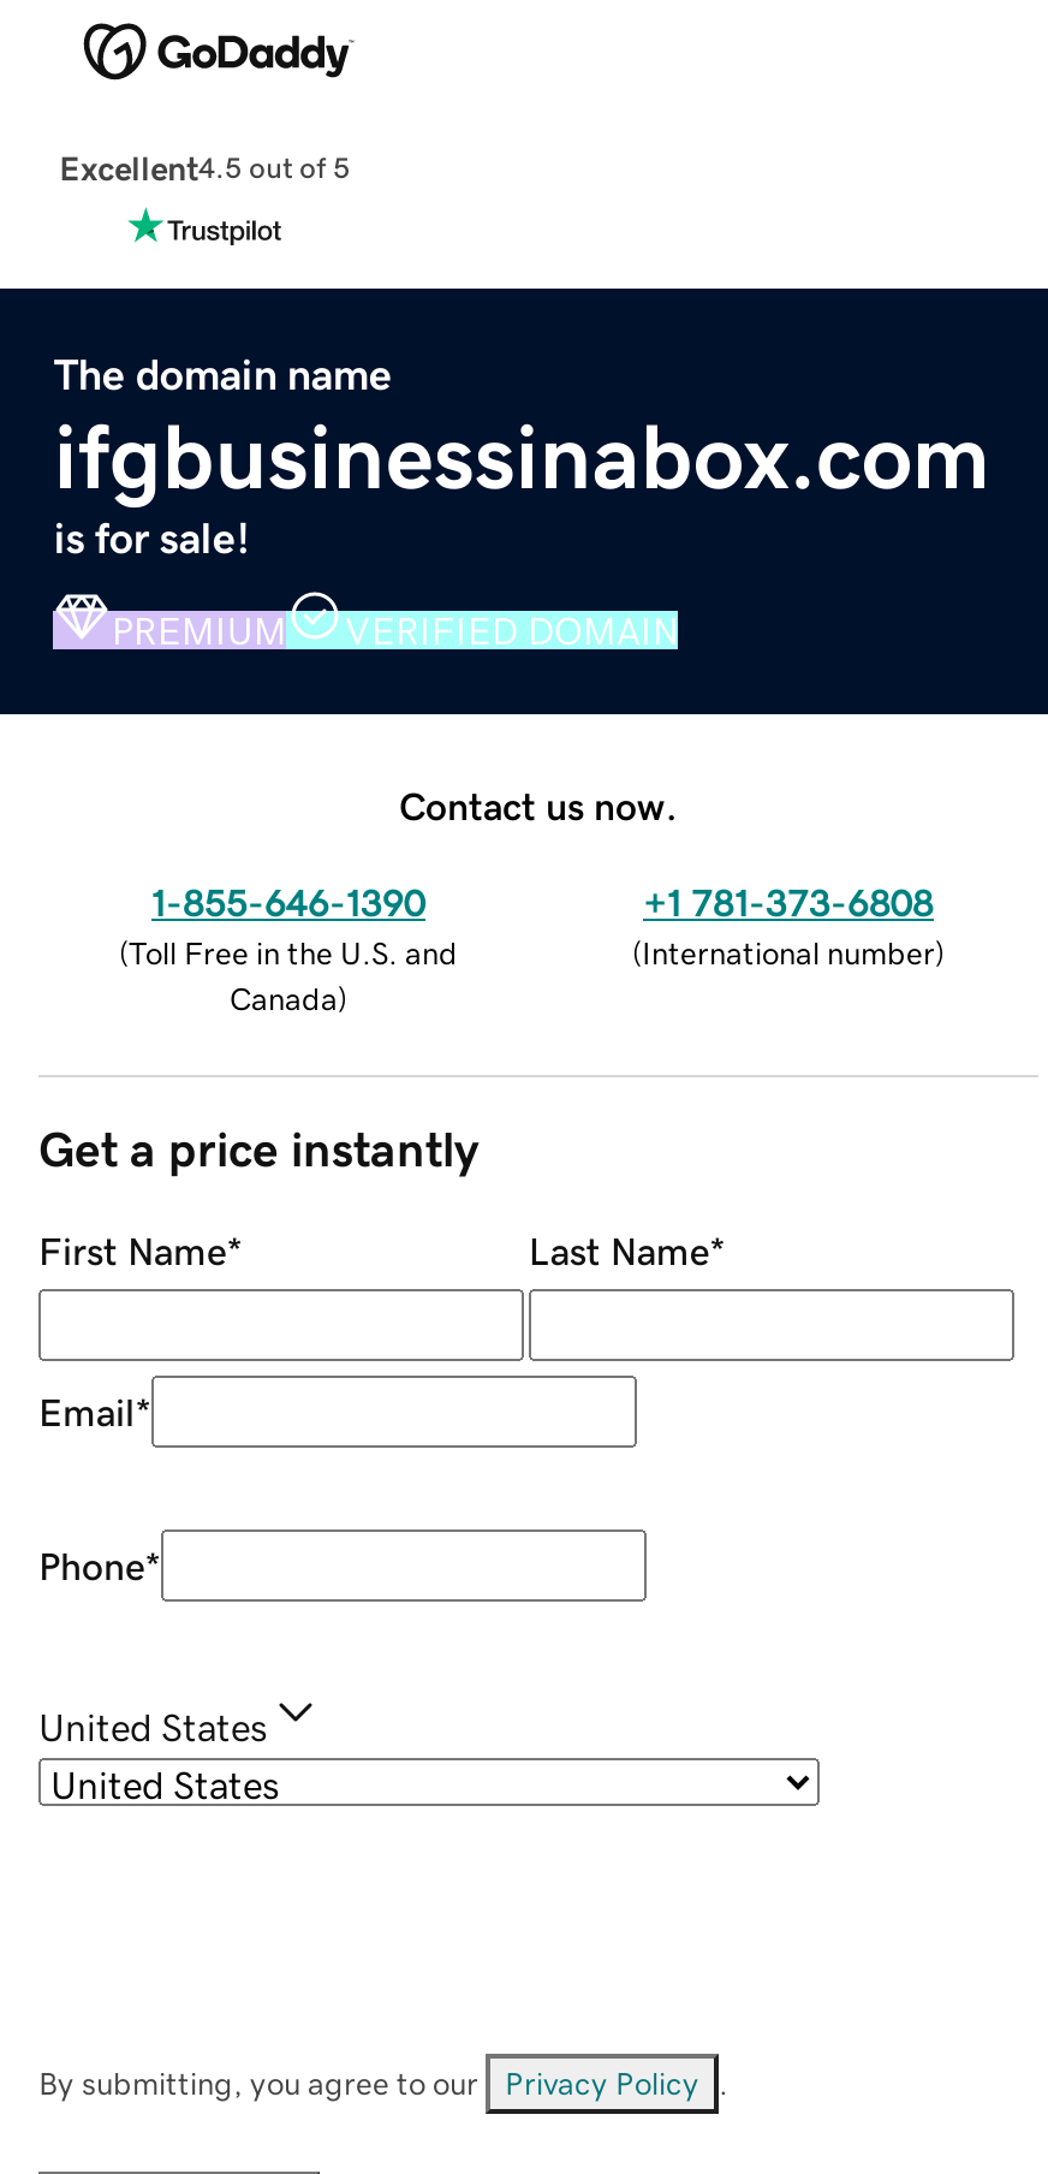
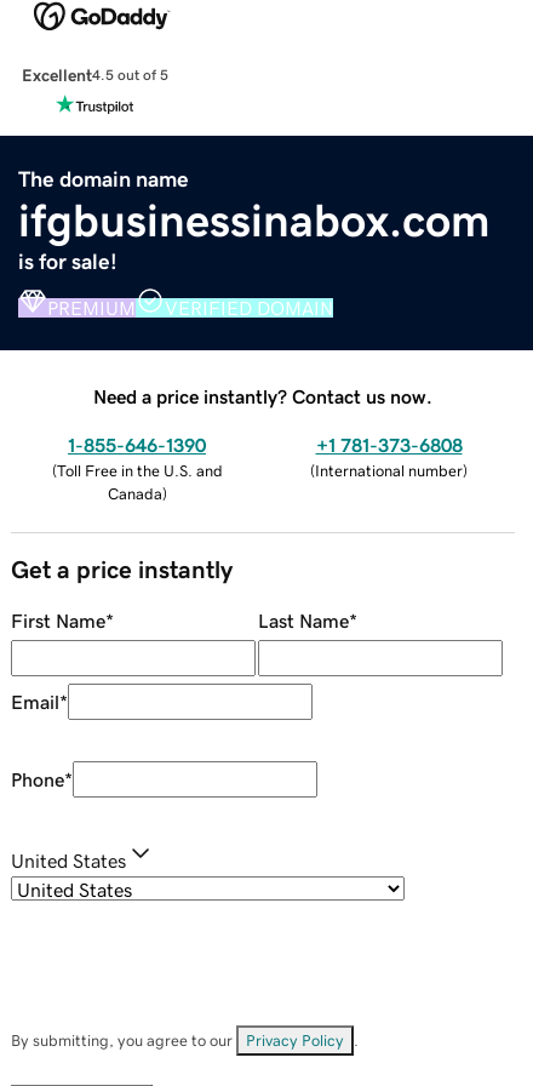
[399,785,678,824] Contact us now. -> [93,386,432,406] Need a price instantly? Contact us now.

